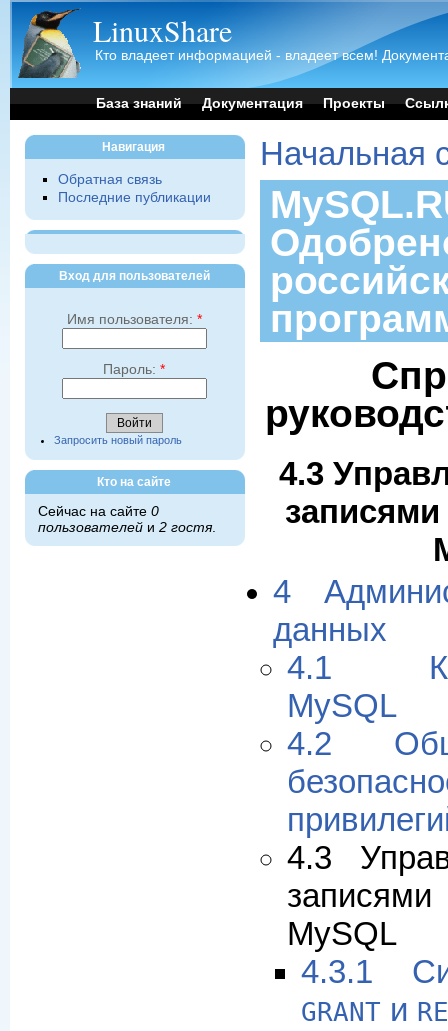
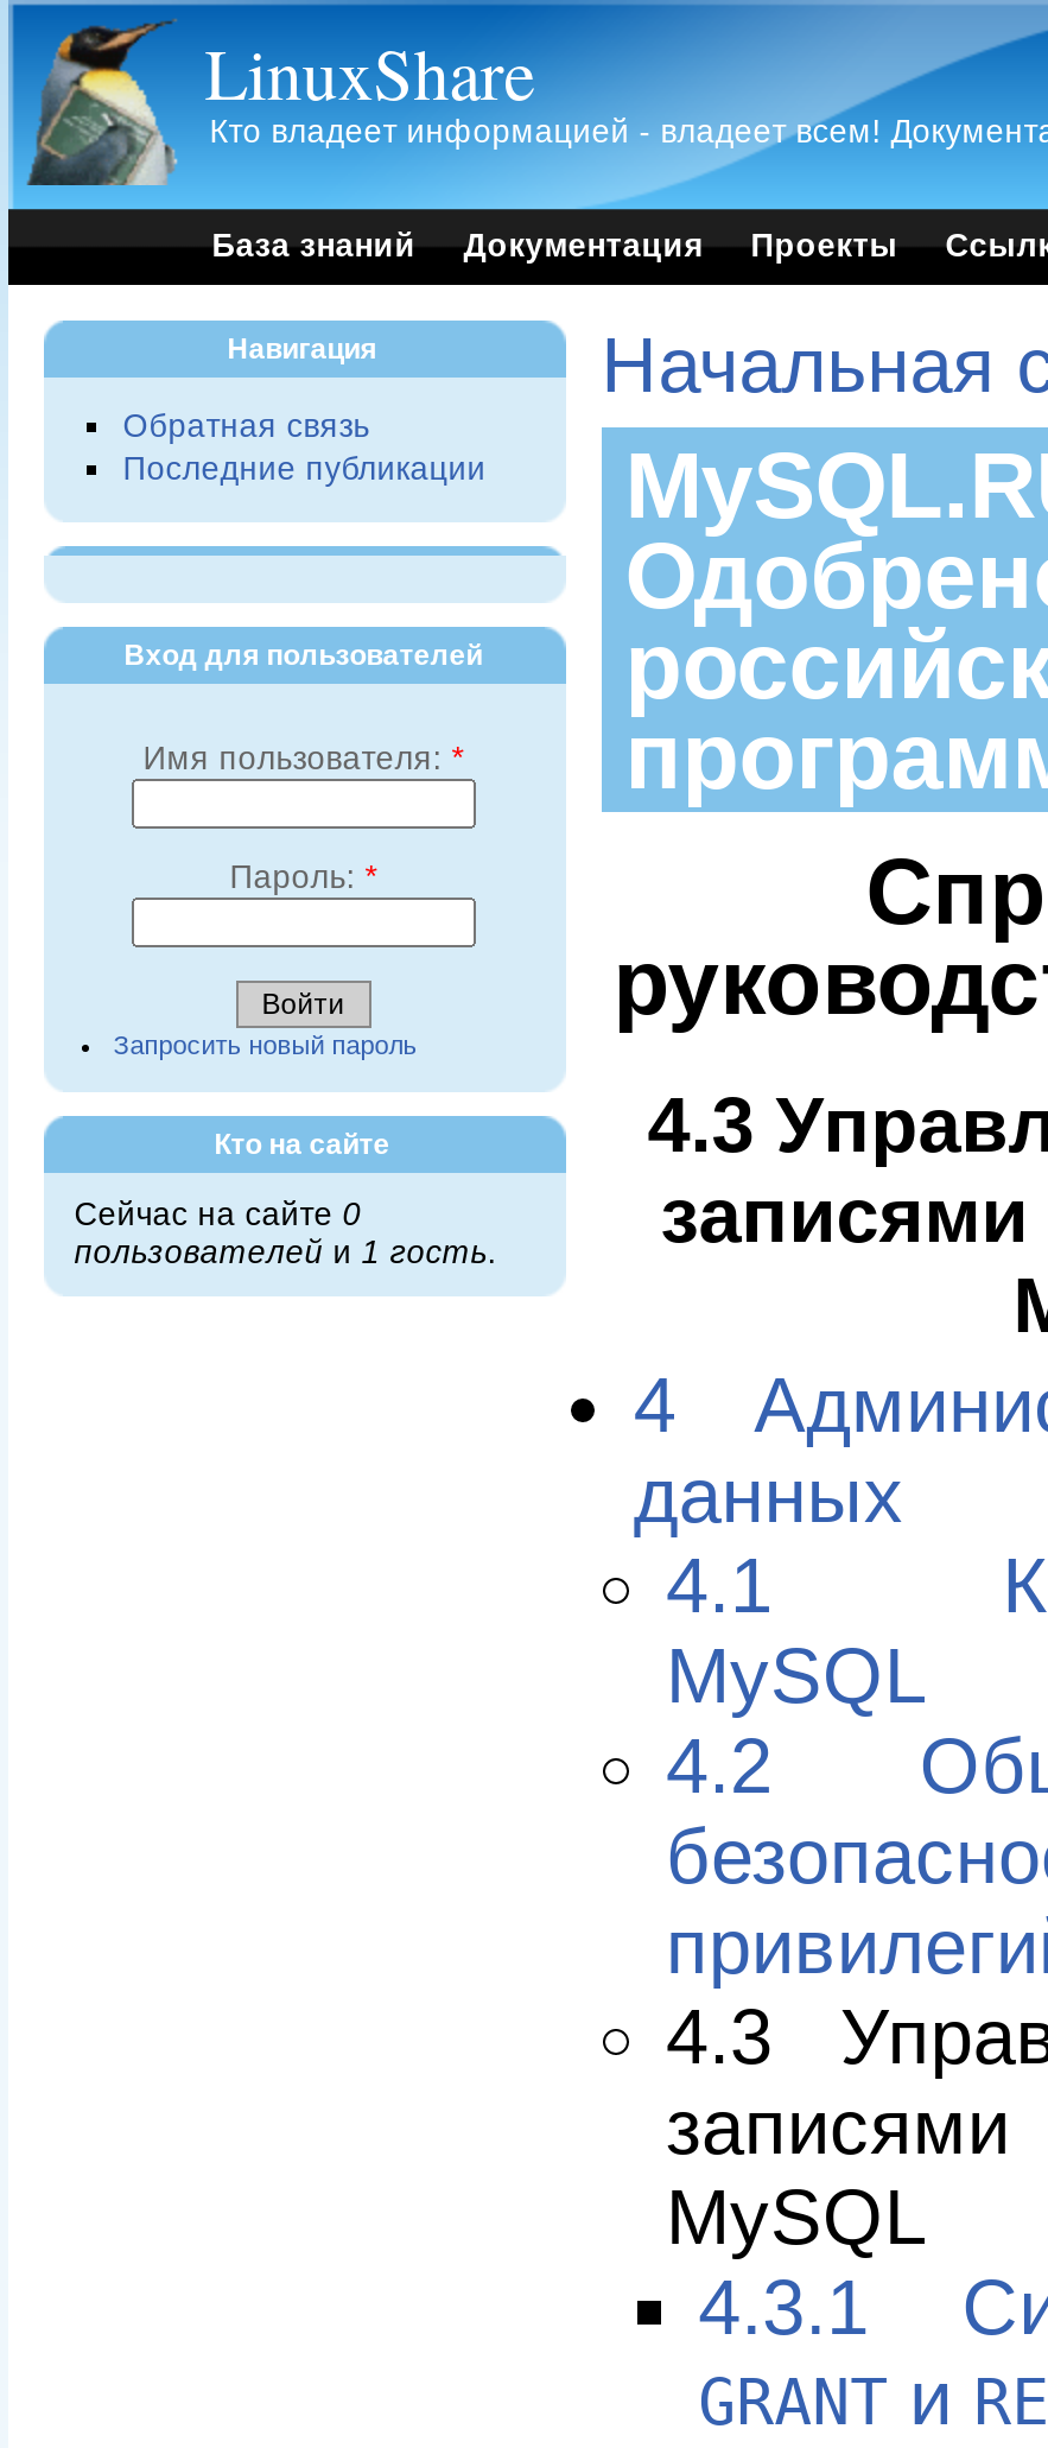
[38,520,216,535] пользователей и 2 гостя. -> [74,1235,497,1270] пользователей и 1 гость.

